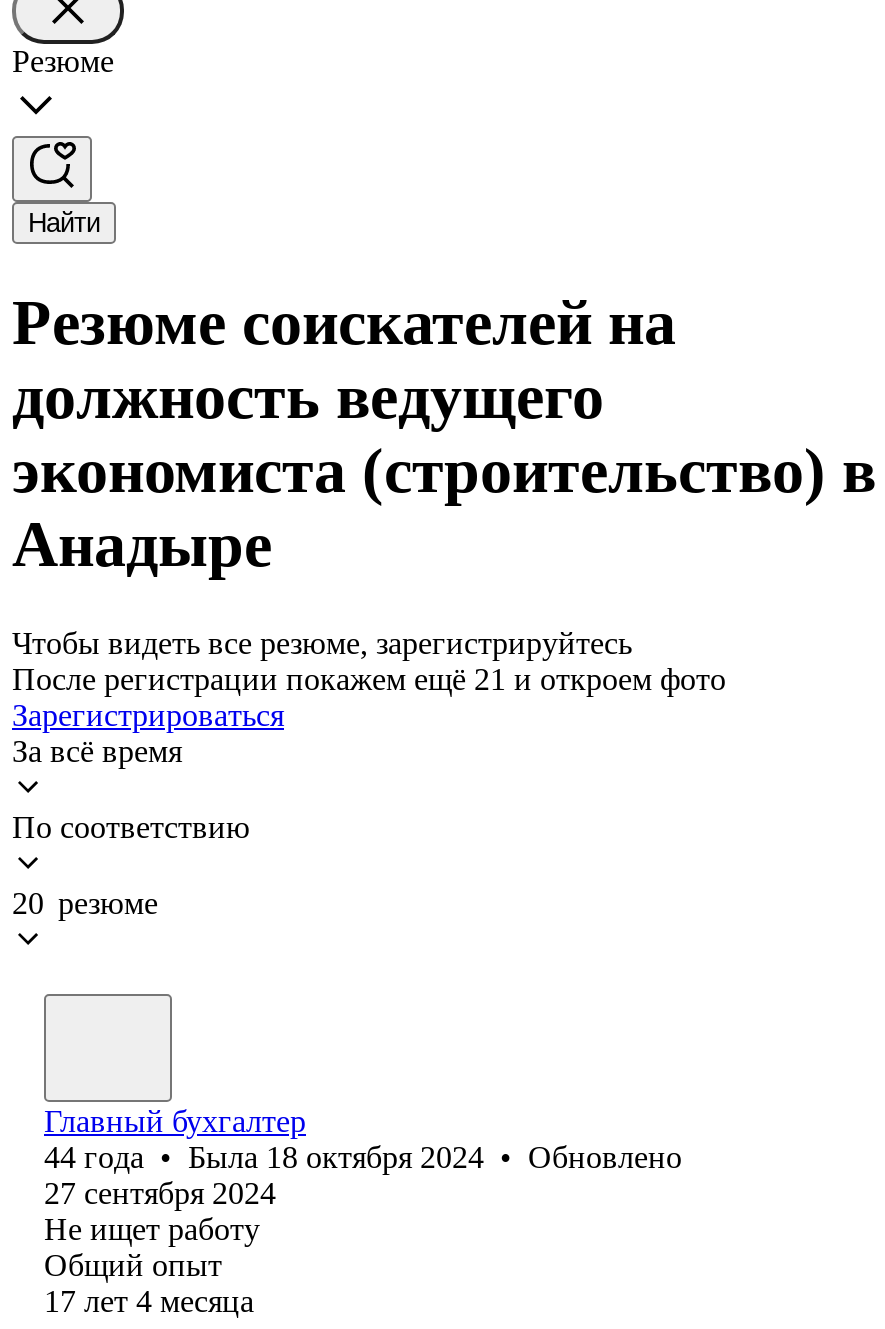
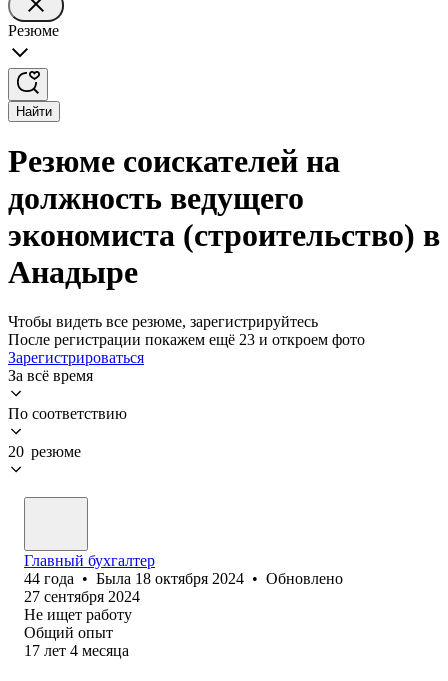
[12,662,726,696] После регистрации покажем ещё 21 и откроем фото -> [8,331,365,348] После регистрации покажем ещё 23 и откроем фото

